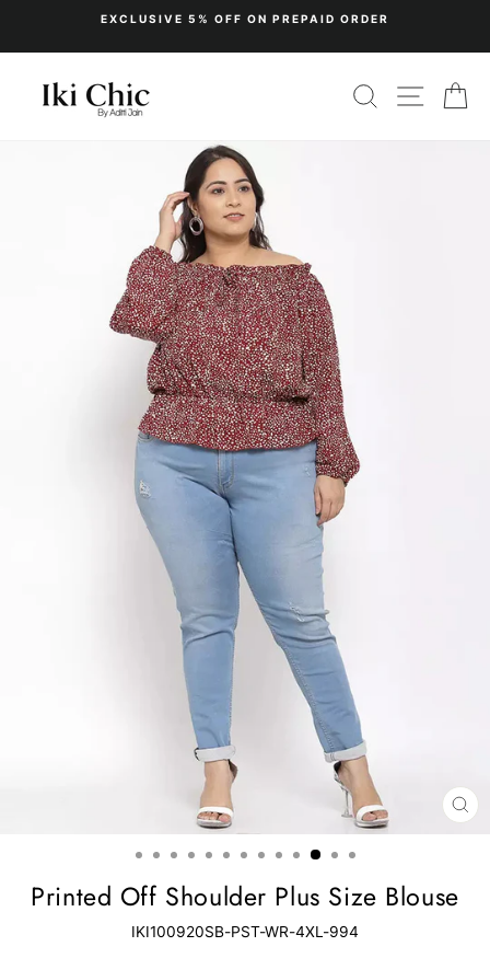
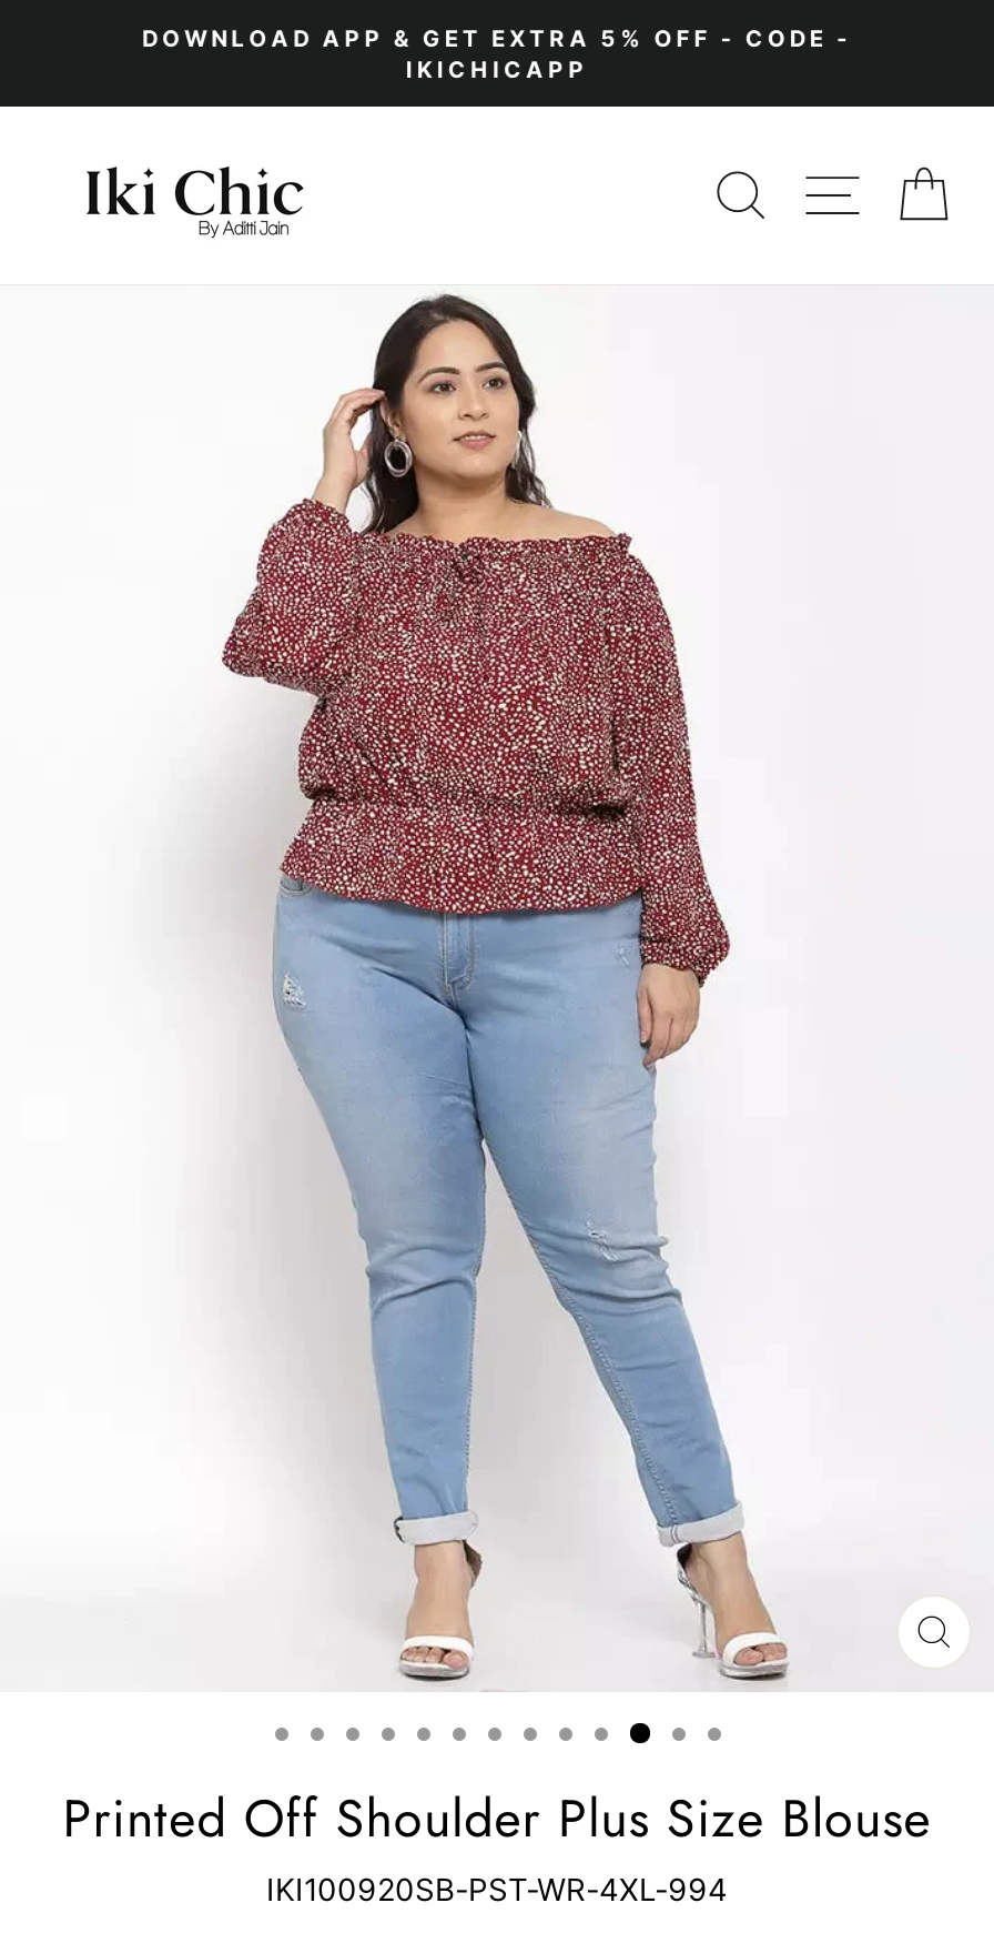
[100,12,390,25] EXCLUSIVE 5% OFF ON PREPAID ORDER -> [142,24,852,82] DOWNLOAD APP & GET EXTRA 5% OFF - CODE - | IKICHICAPP

